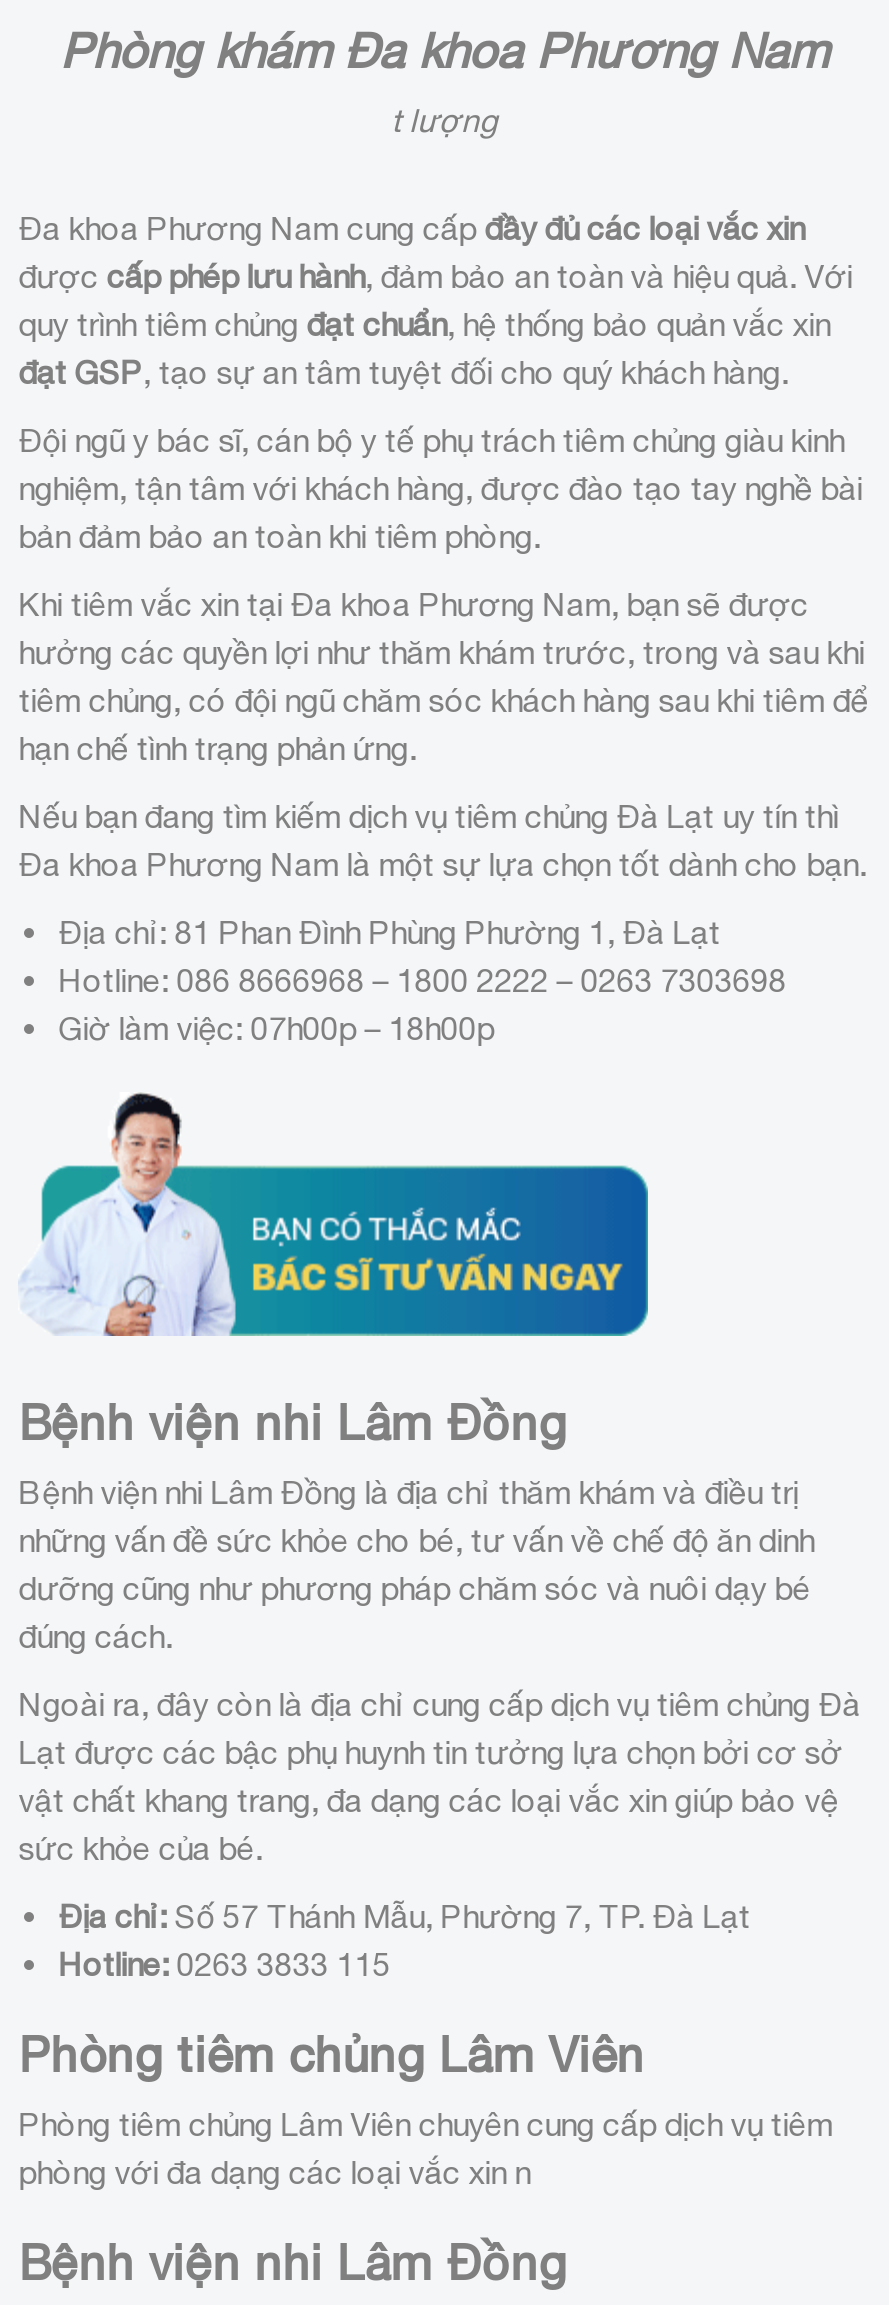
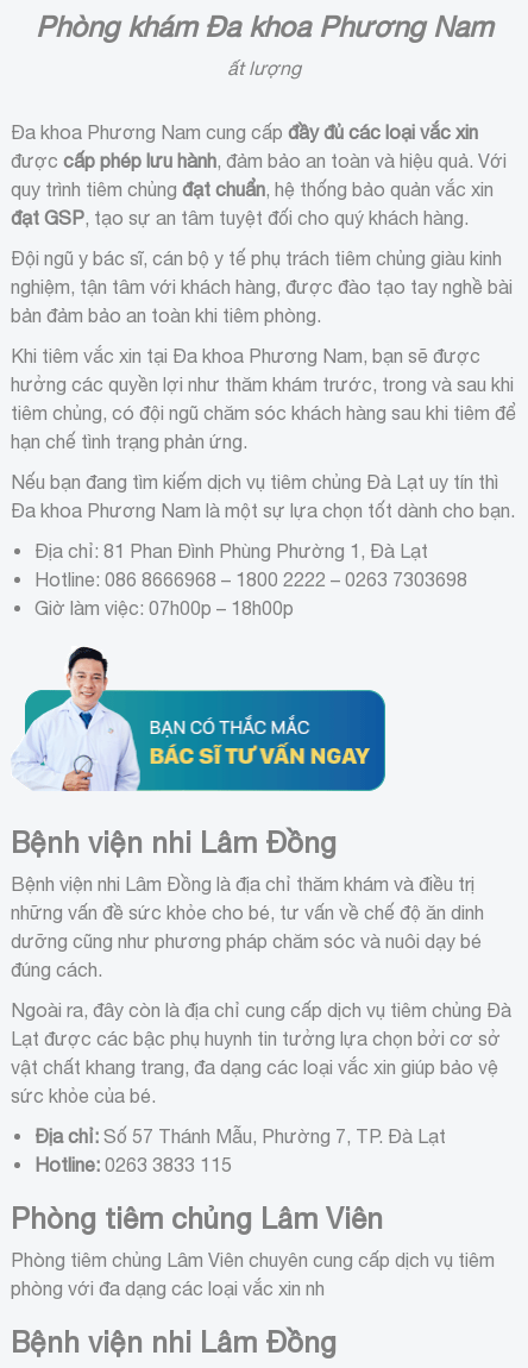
[391,103,497,139] t lượng -> [227,58,301,79] ất lượng
[18,2155,530,2191] phòng với đa dạng các loại vắc xin n -> [11,1278,325,1299] phòng với đa dạng các loại vắc xin nh

